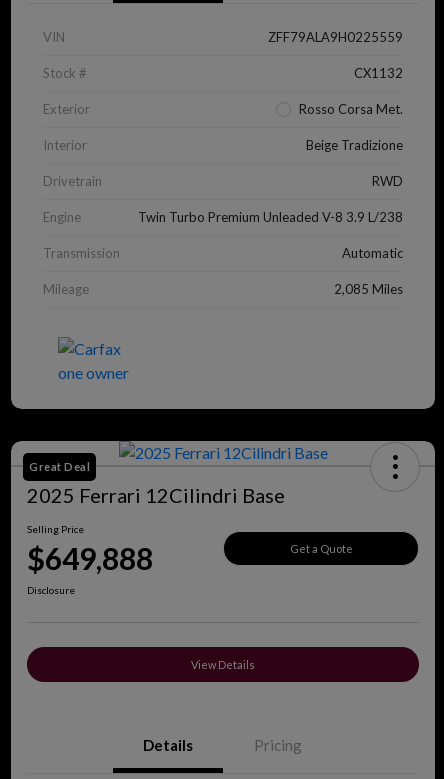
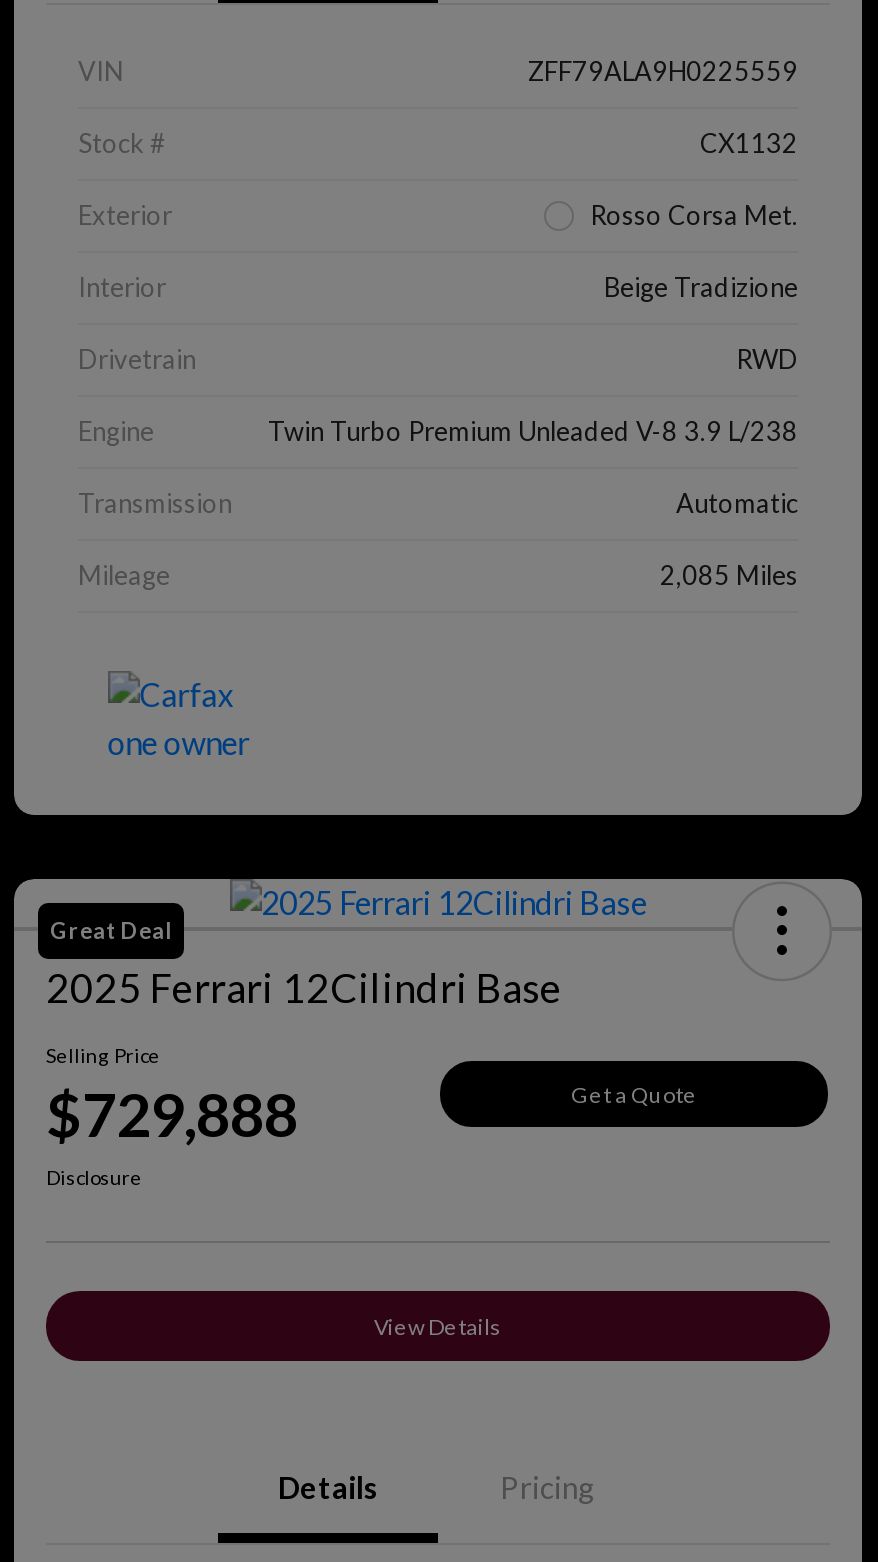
[27,540,153,576] $649,888 -> [46,1077,298,1149] $729,888

